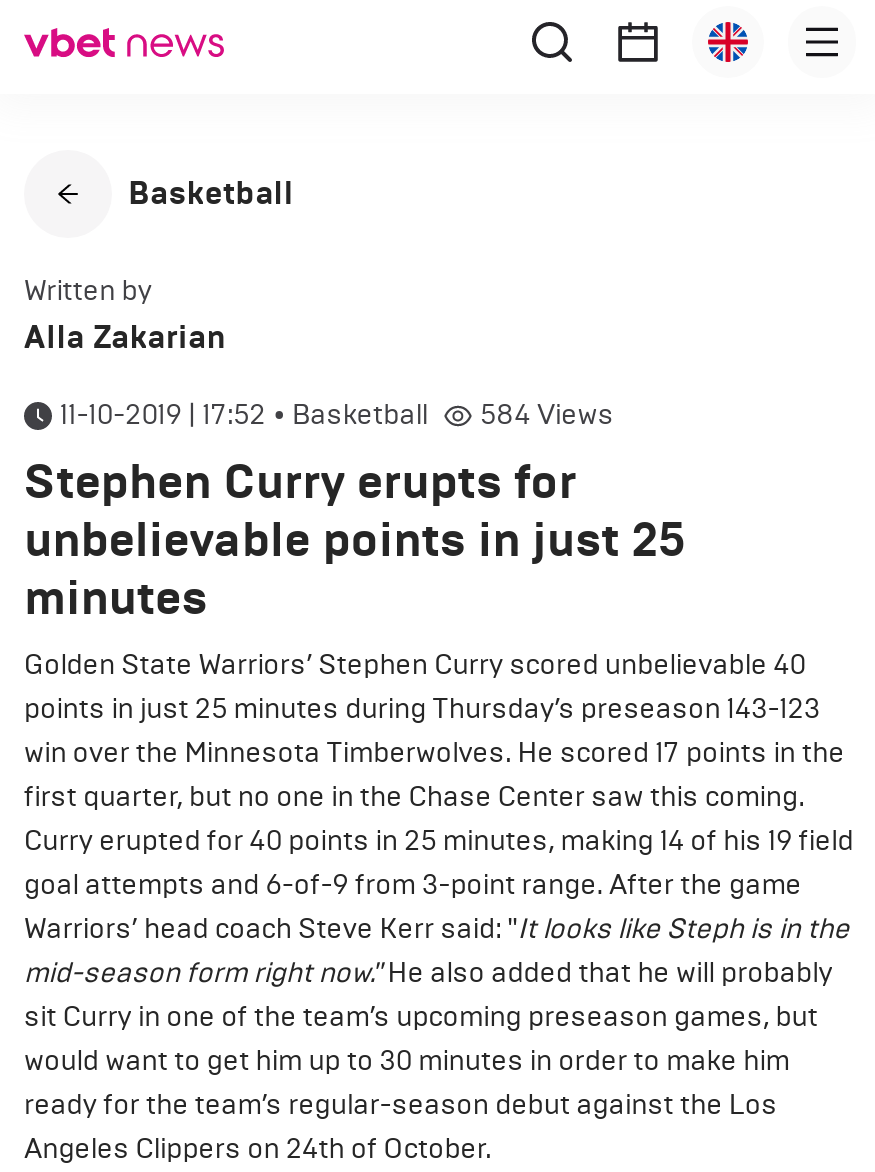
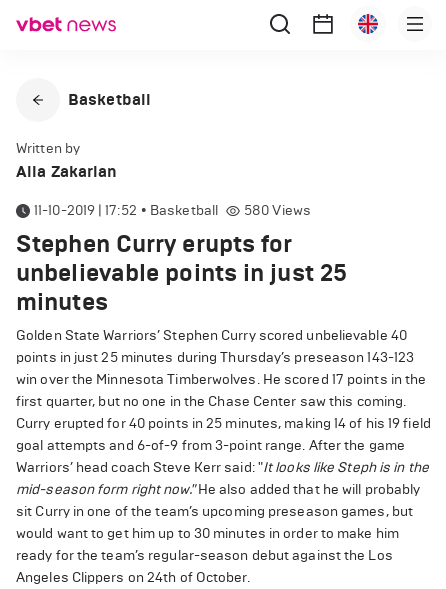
[480,398,614,432] 584 Views -> [244,202,311,219] 580 Views

